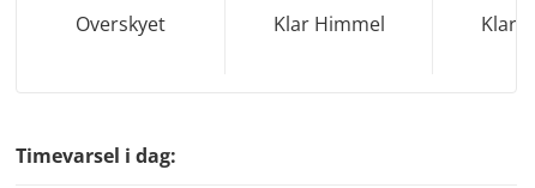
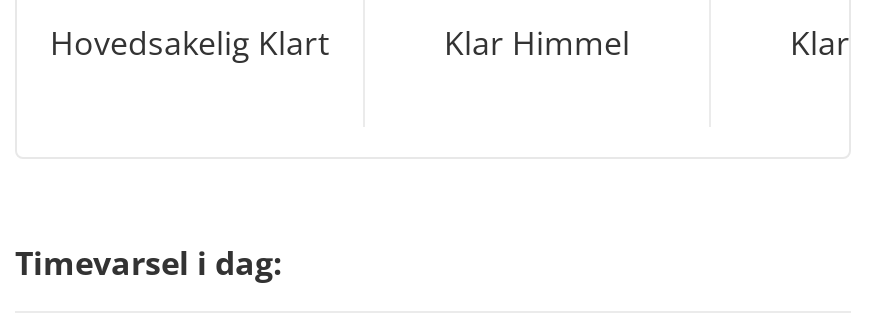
[76,11,166,37] Overskyet -> [50,21,330,65] Hovedsakelig Klart

